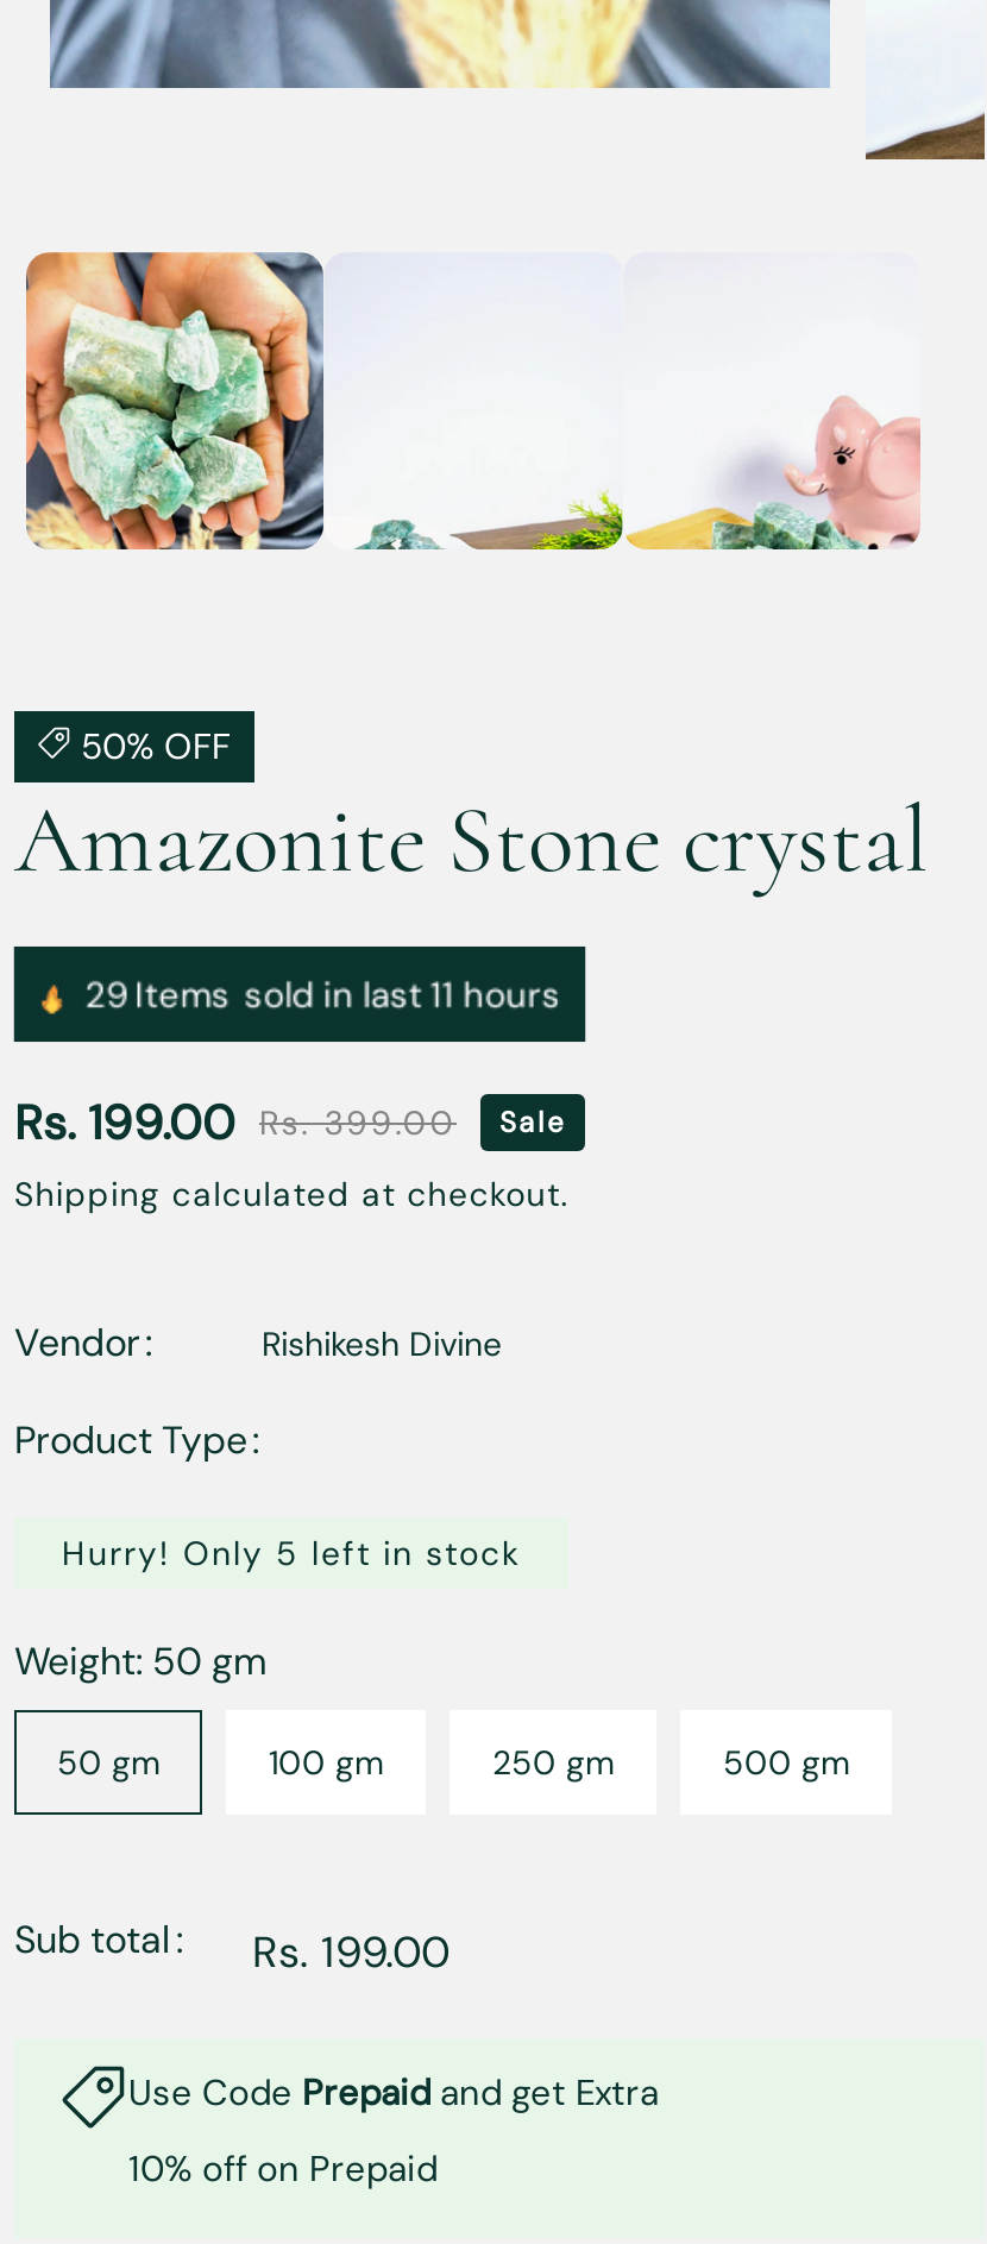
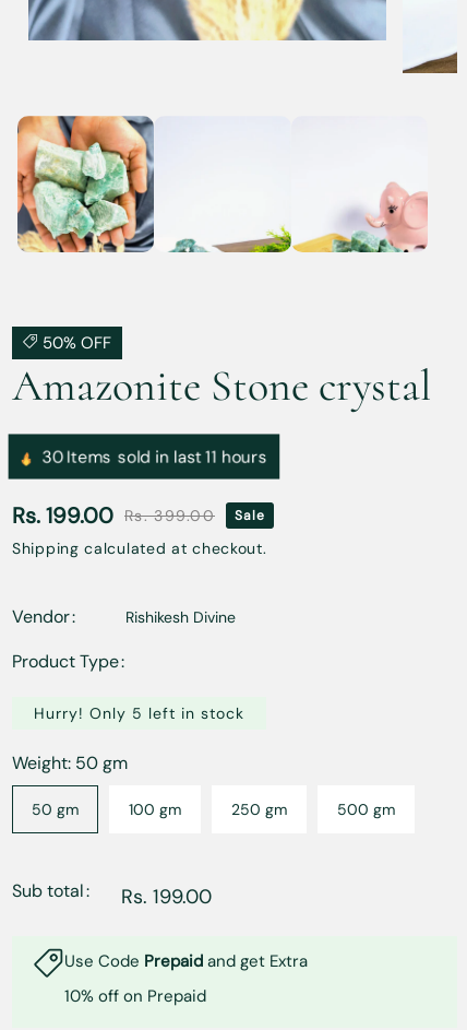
[75,970,573,1020] 29 Items sold in last 11 hours -> [44,446,264,468] 30 Items sold in last 11 hours

